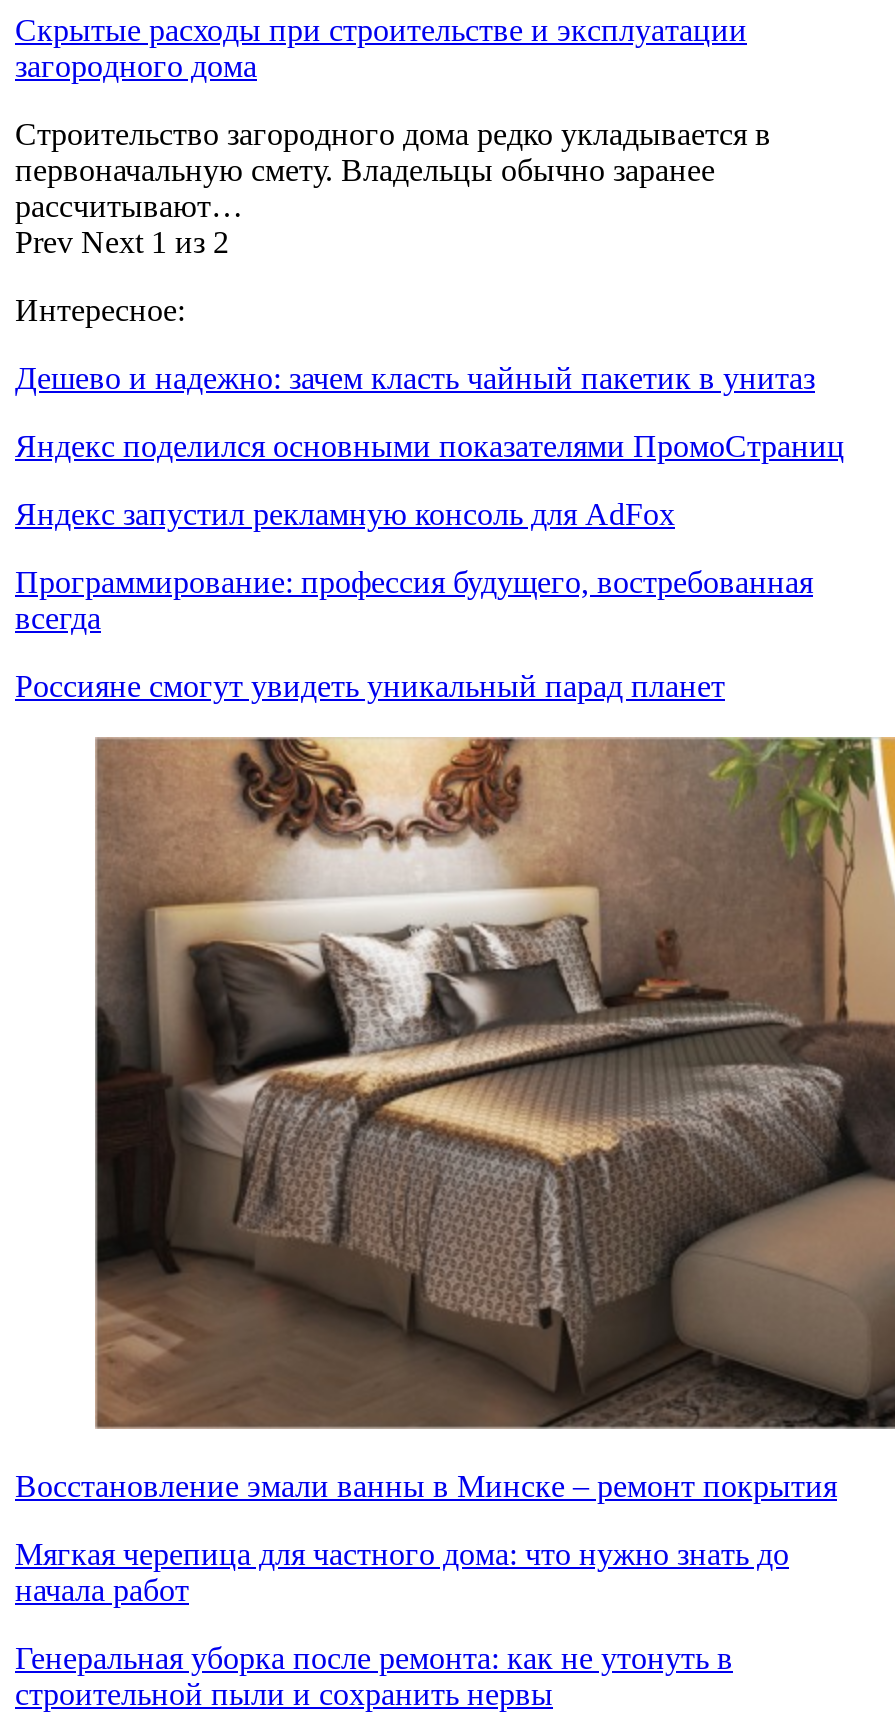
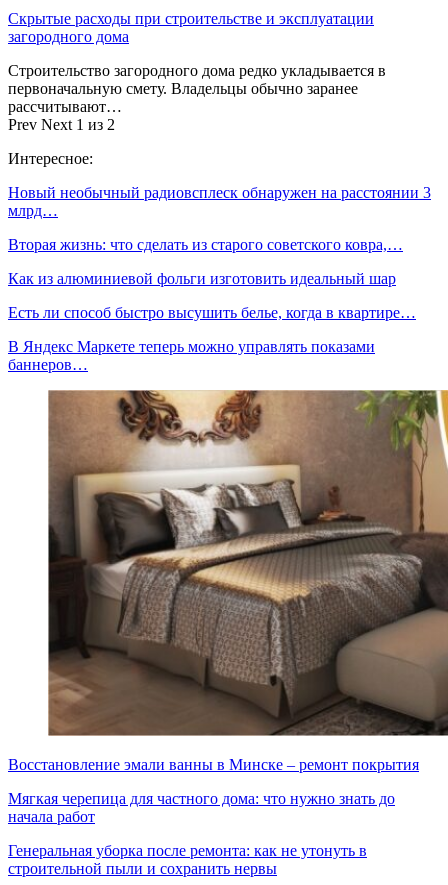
[15,360,815,394] Дешево и надежно: зачем класть чайный пакетик в унитаз -> [8,183,431,218] Новый необычный радиовсплеск обнаружен на расстоянии 3 | млрд…
[15,428,845,462] Яндекс поделился основными показателями ПромоСтраниц -> [8,235,403,252] Вторая жизнь: что сделать из старого советского ковра,…
[15,496,675,530] Яндекс запустил рекламную консоль для AdFox -> [8,269,396,286] Как из алюминиевой фольги изготовить идеальный шар
[15,564,813,634] Программирование: профессия будущего, востребованная | всегда -> [8,303,416,320] Есть ли способ быстро высушить белье, когда в квартире…
[15,668,725,702] Россияне смогут увидеть уникальный парад планет -> [8,337,375,372] В Яндекс Маркете теперь можно управлять показами | баннеров…

